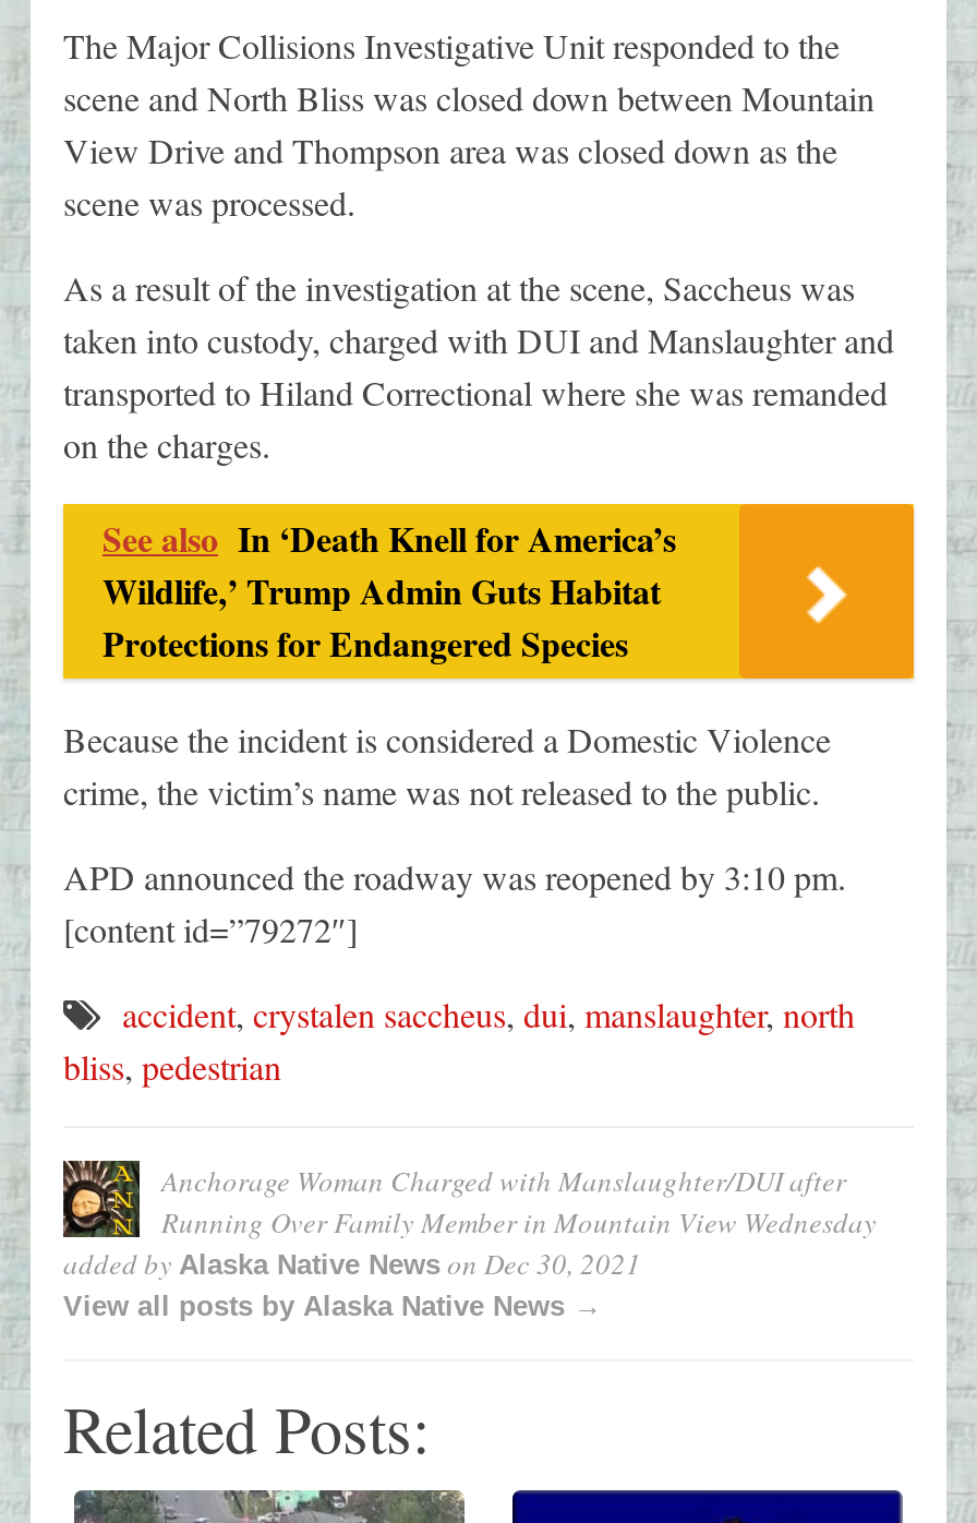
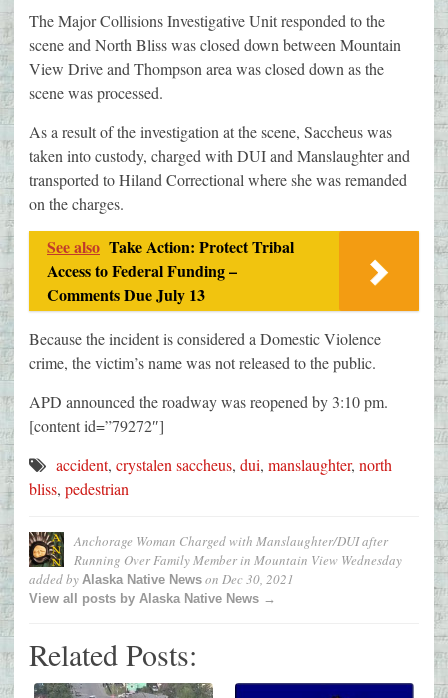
[102,513,676,668] See also In ‘Death Knell for America’s | Wildlife,’ Trump Admin Guts Habitat | Protections for Endangered Species -> [47,235,294,306] See also Take Action: Protect Tribal | Access to Federal Funding – | Comments Due July 13

